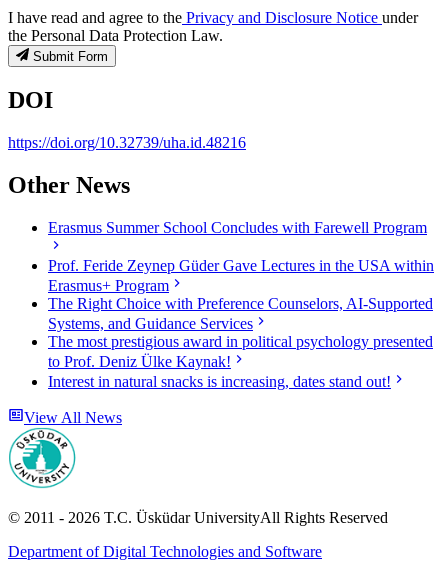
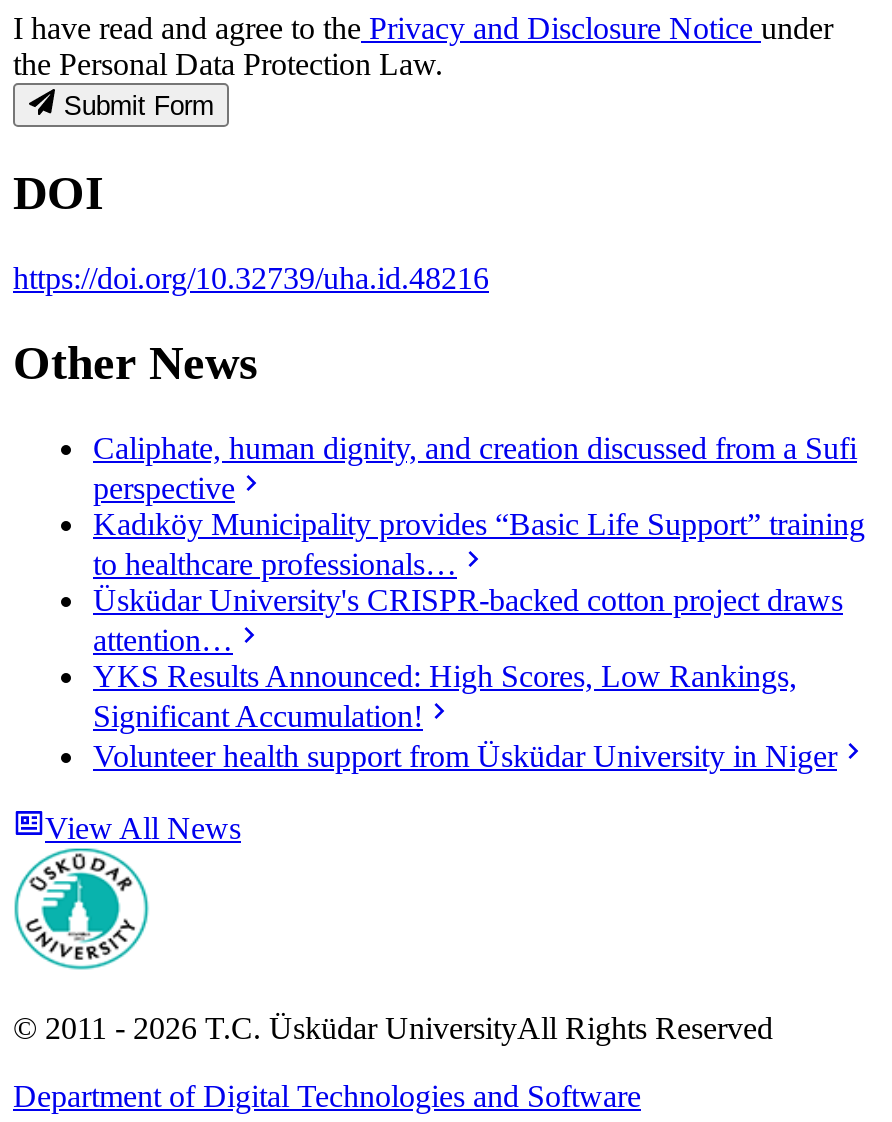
[48,219,434,390] Erasmus Summer School Concludes with Farewell Program | Prof. Feride Zeynep Güder Gave Lectures in the USA within | Erasmus+ Program | The Right Choice with Preference Counselors, AI-Supported | Systems, and Guidance Services | The most prestigious award in political psychology presented | to Prof. Deniz Ülke Kaynak! | Interest in natural snacks is increasing, dates stand out! -> [93,431,865,773] Caliphate, human dignity, and creation discussed from a Sufi | perspective | Kadıköy Municipality provides “Basic Life Support” training | to healthcare professionals… | Üsküdar University's CRISPR-backed cotton project draws | attention… | YKS Results Announced: High Scores, Low Rankings, | Significant Accumulation! | Volunteer health support from Üsküdar University in Niger

